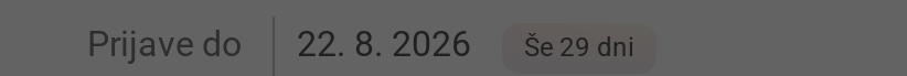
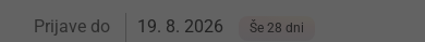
[297,23,471,65] 22. 8. 2026 -> [137,16,223,37] 19. 8. 2026
[524,32,634,63] Še 29 dni -> [250,21,304,36] Še 28 dni

